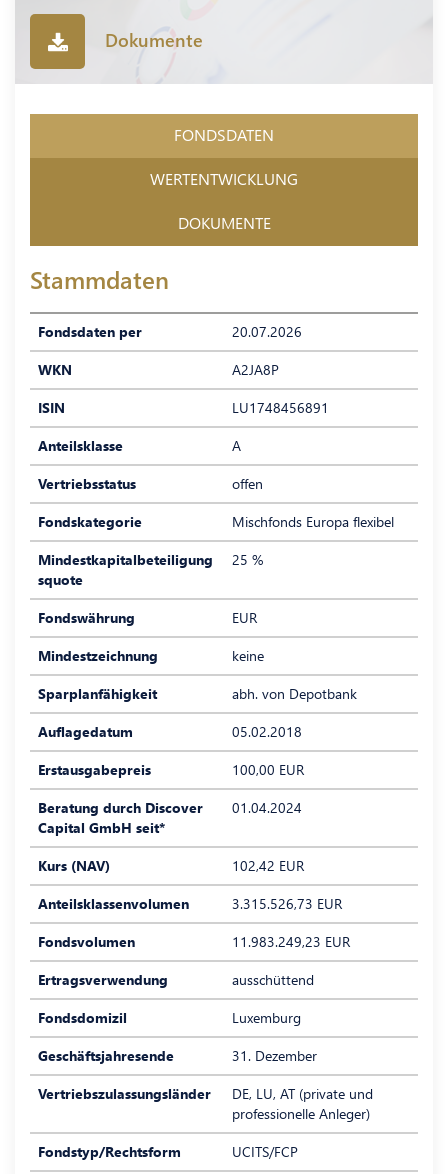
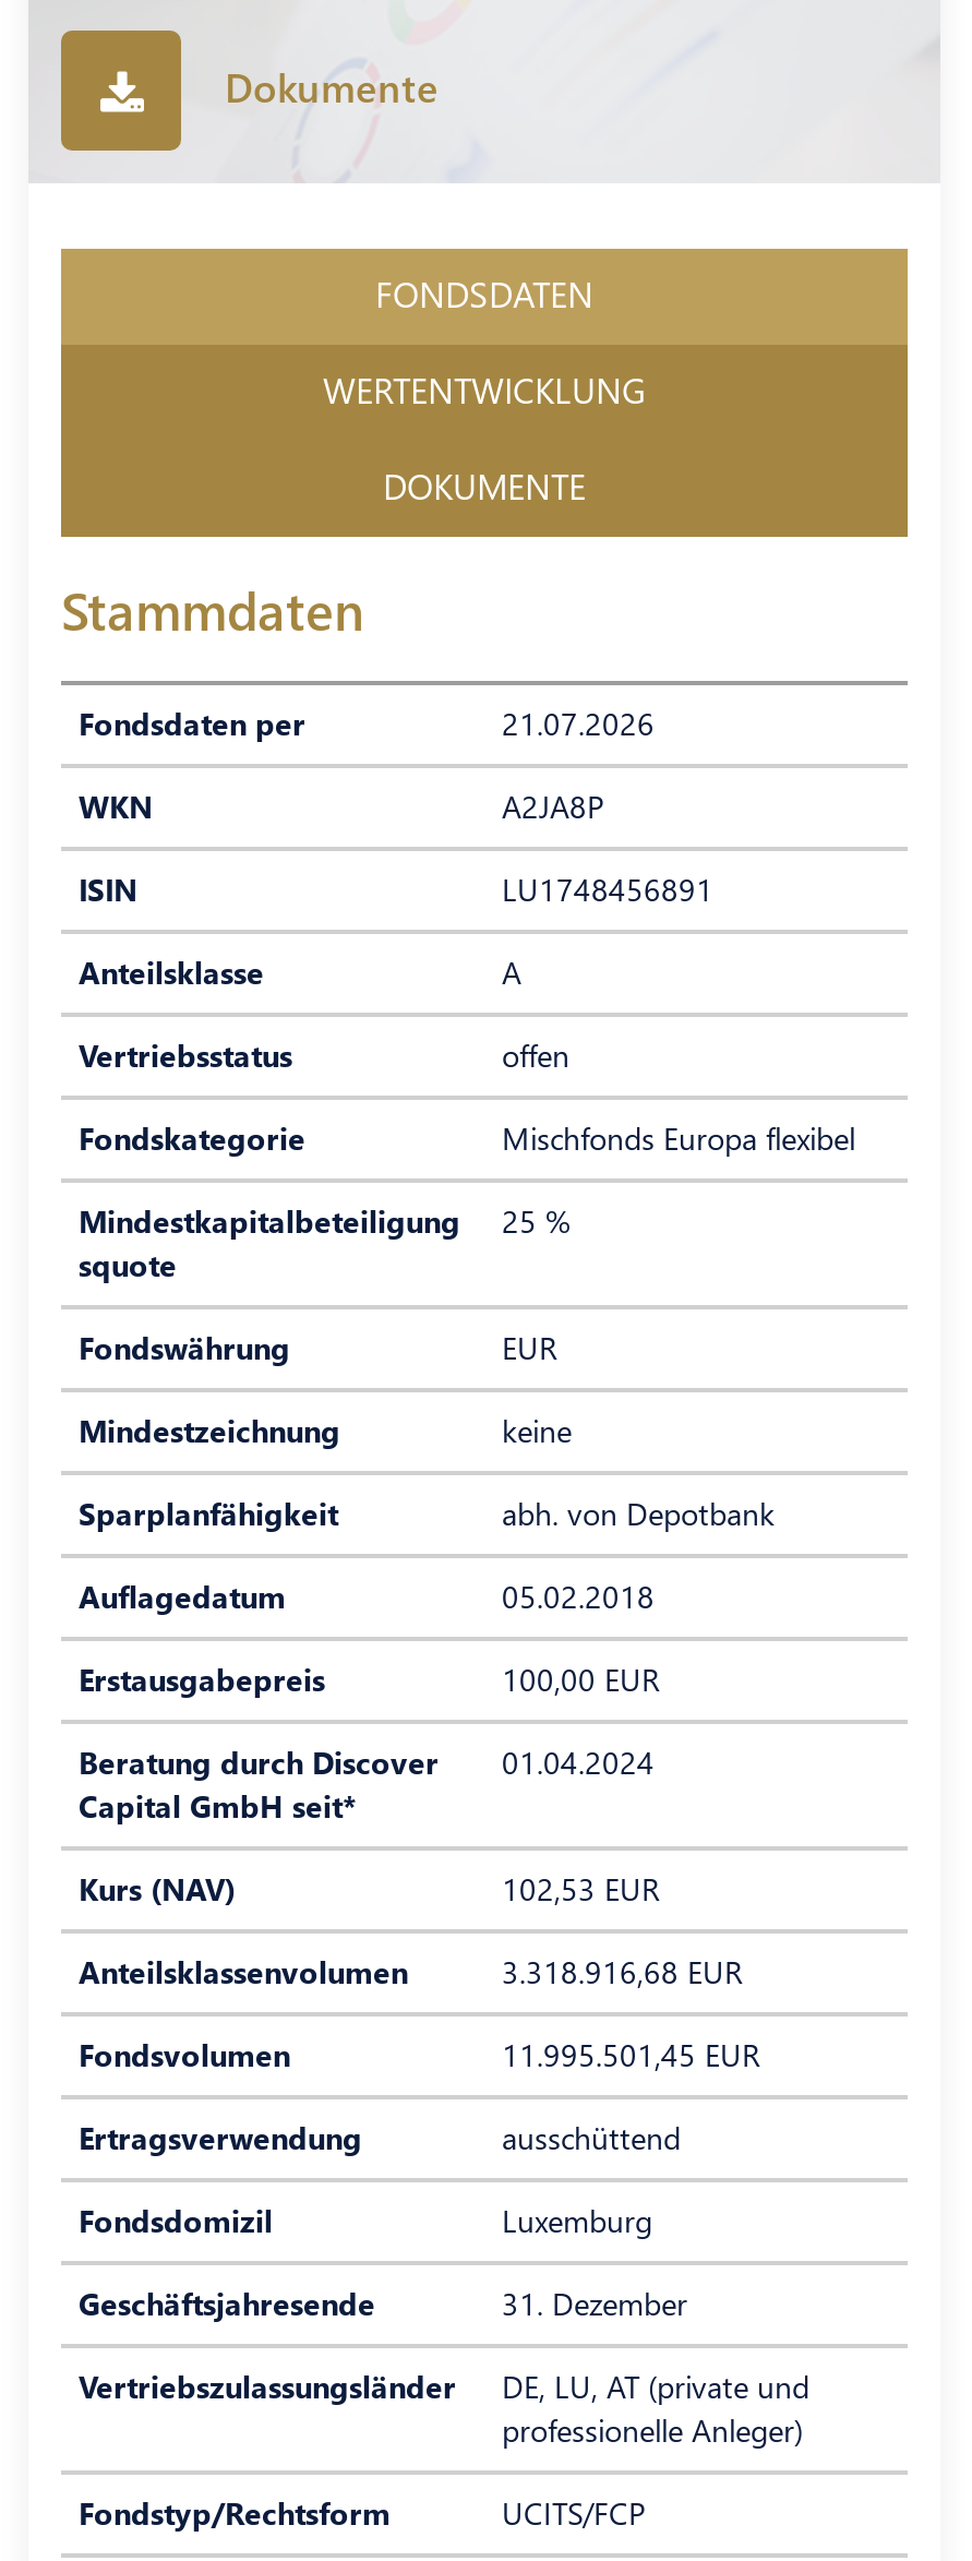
[232,322,302,341] 20.07.2026 -> [502,703,655,744] 21.07.2026
[232,856,304,875] 102,42 EUR -> [502,1868,659,1910] 102,53 EUR
[232,894,342,913] 3.315.526,73 EUR -> [502,1951,742,1993] 3.318.916,68 EUR
[232,932,350,951] 11.983.249,23 EUR -> [502,2034,759,2076] 11.995.501,45 EUR

